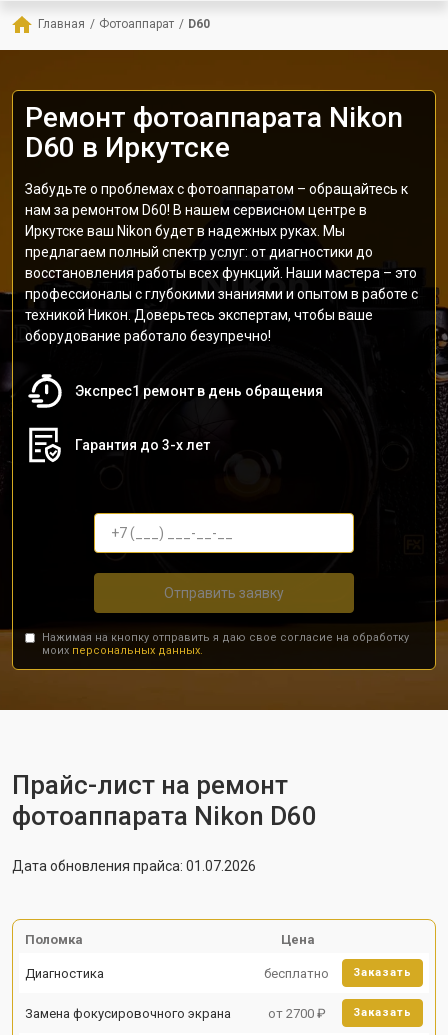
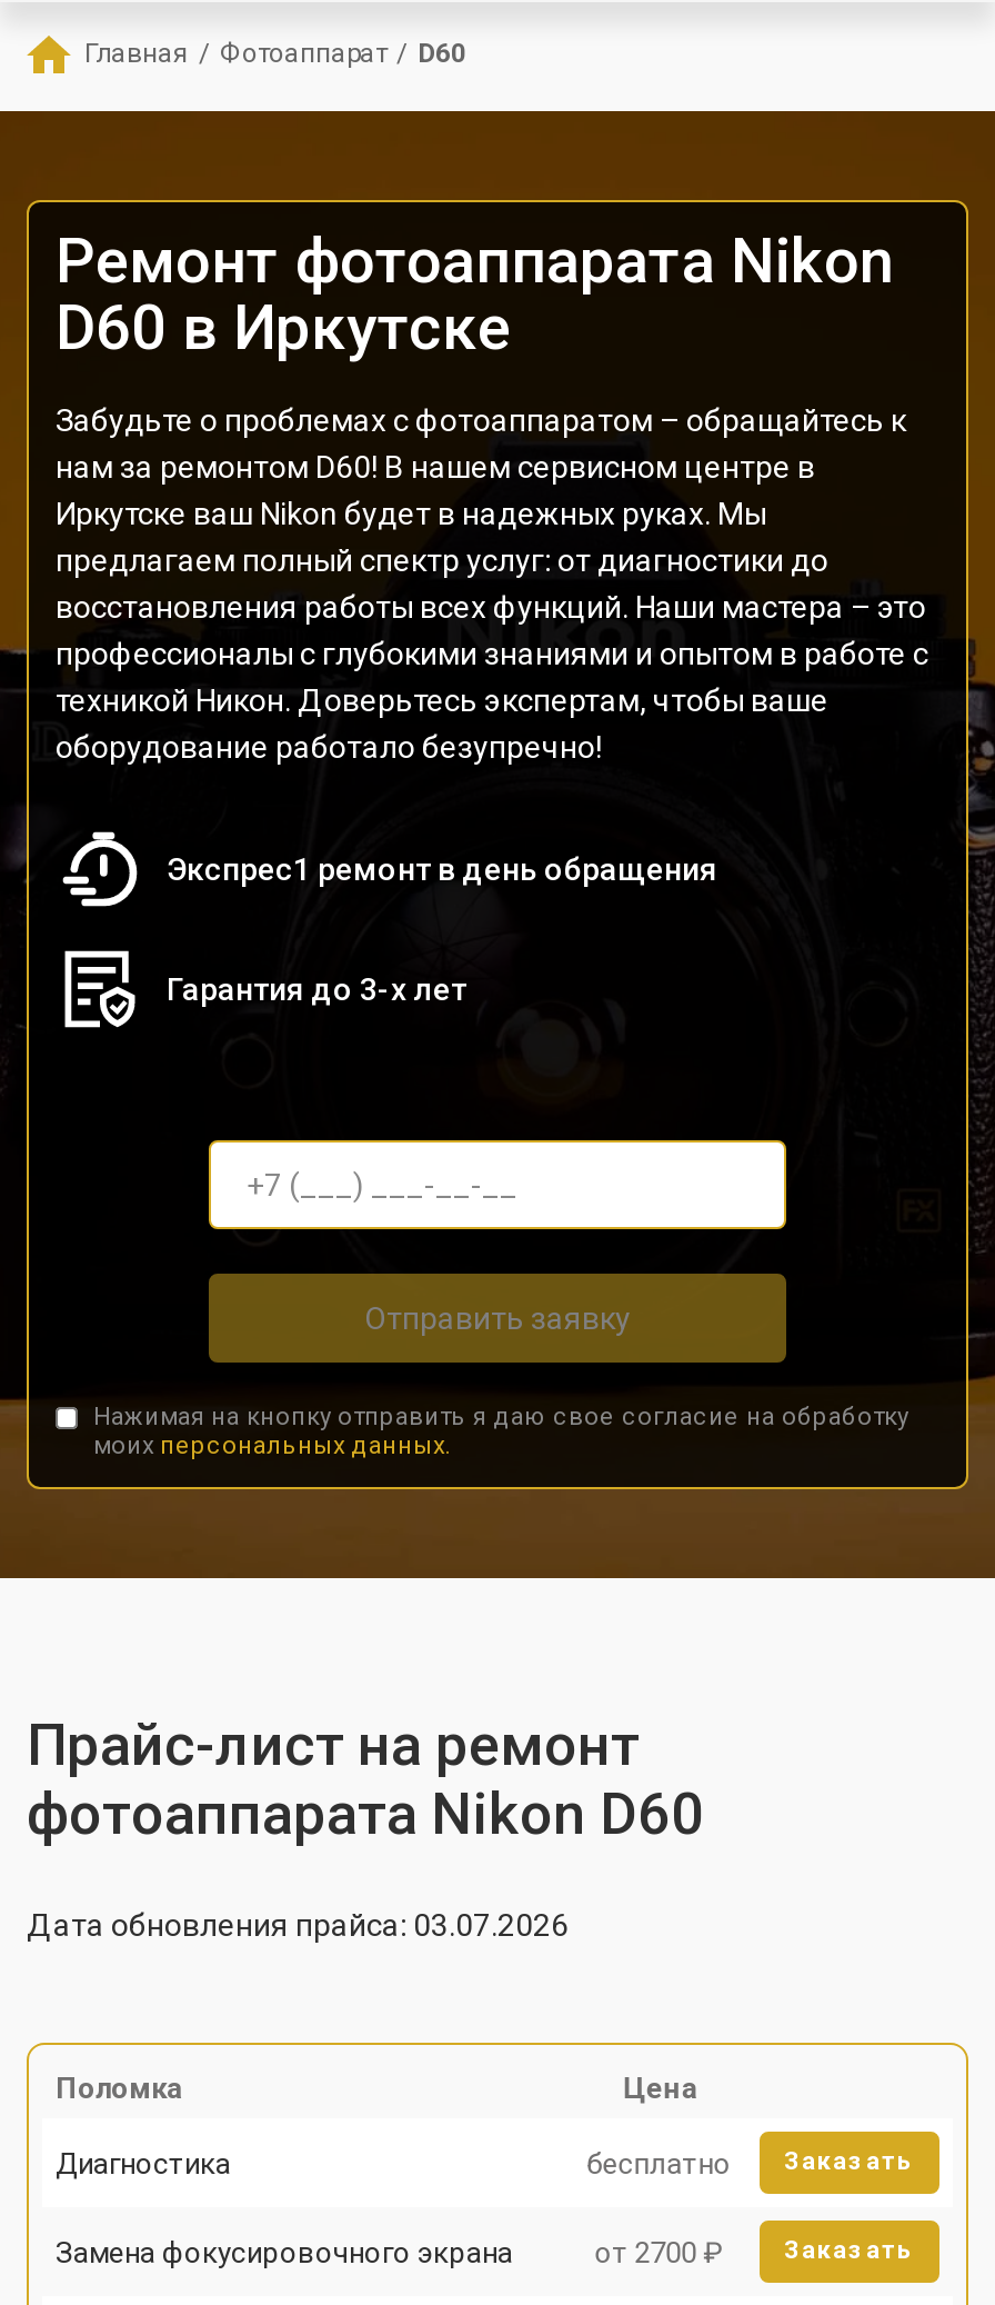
[12,858,256,874] Дата обновления прайса: 01.07.2026 -> [27,1907,569,1943] Дата обновления прайса: 03.07.2026

